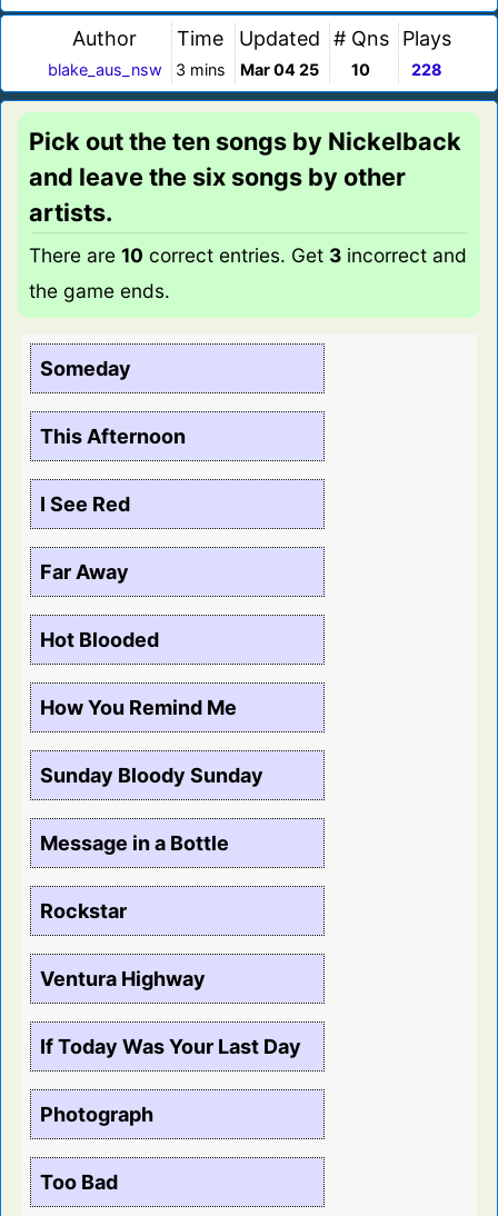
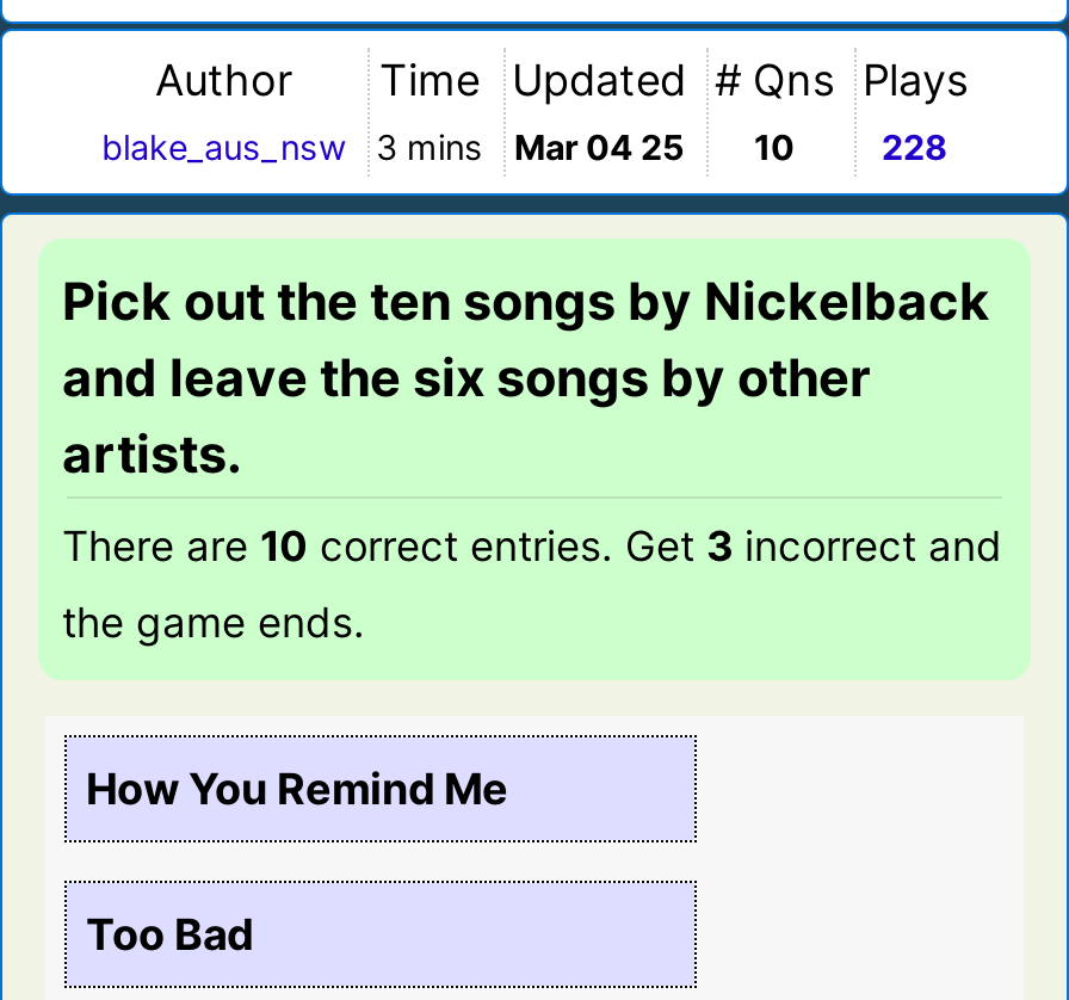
[40,357,186,651] Someday | This Afternoon | I See Red | Far Away | Hot Blooded -> none
[40,764,301,1126] Sunday Bloody Sunday | Message in a Bottle | Rockstar | Ventura Highway | If Today Was Your Last Day | Photograph -> none

